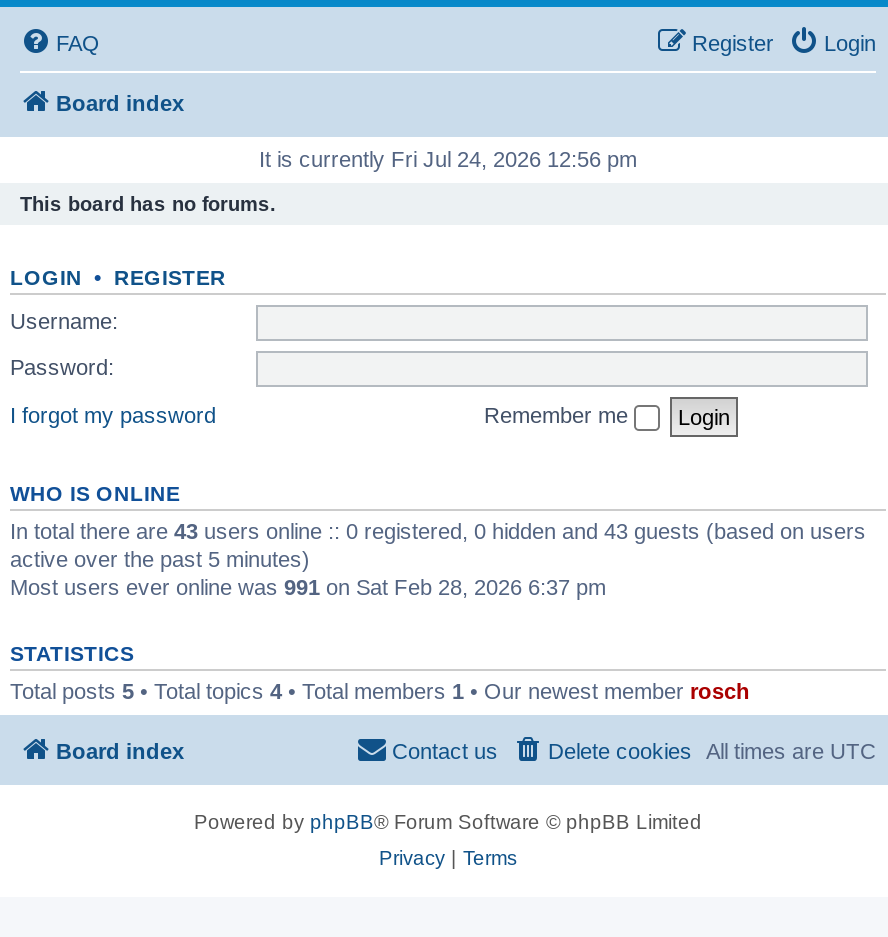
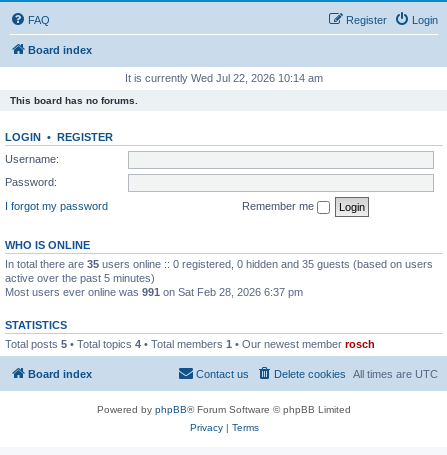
[259,147,637,171] It is currently Fri Jul 24, 2026 12:56 pm -> [125,72,323,84] It is currently Wed Jul 22, 2026 10:14 am
[10,518,866,542] In total there are 43 users online :: 0 registered, 0 hidden and 43 guests (based on users -> [5,257,433,269] In total there are 35 users online :: 0 registered, 0 hidden and 35 guests (based on users

